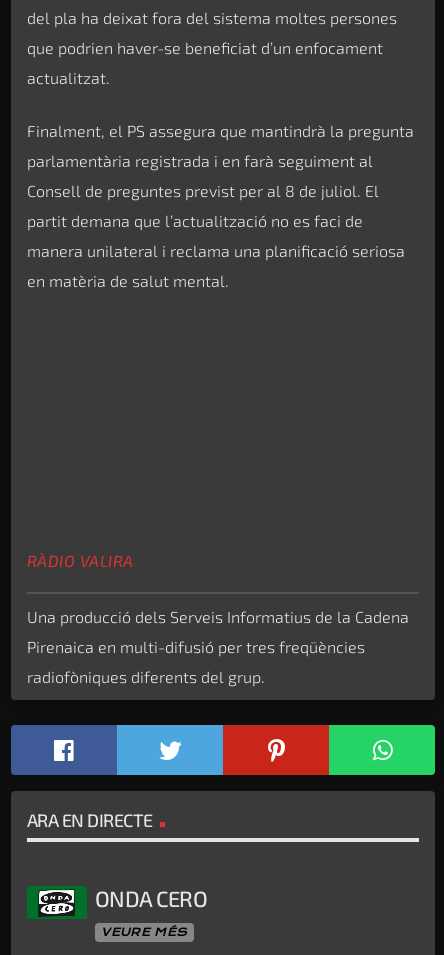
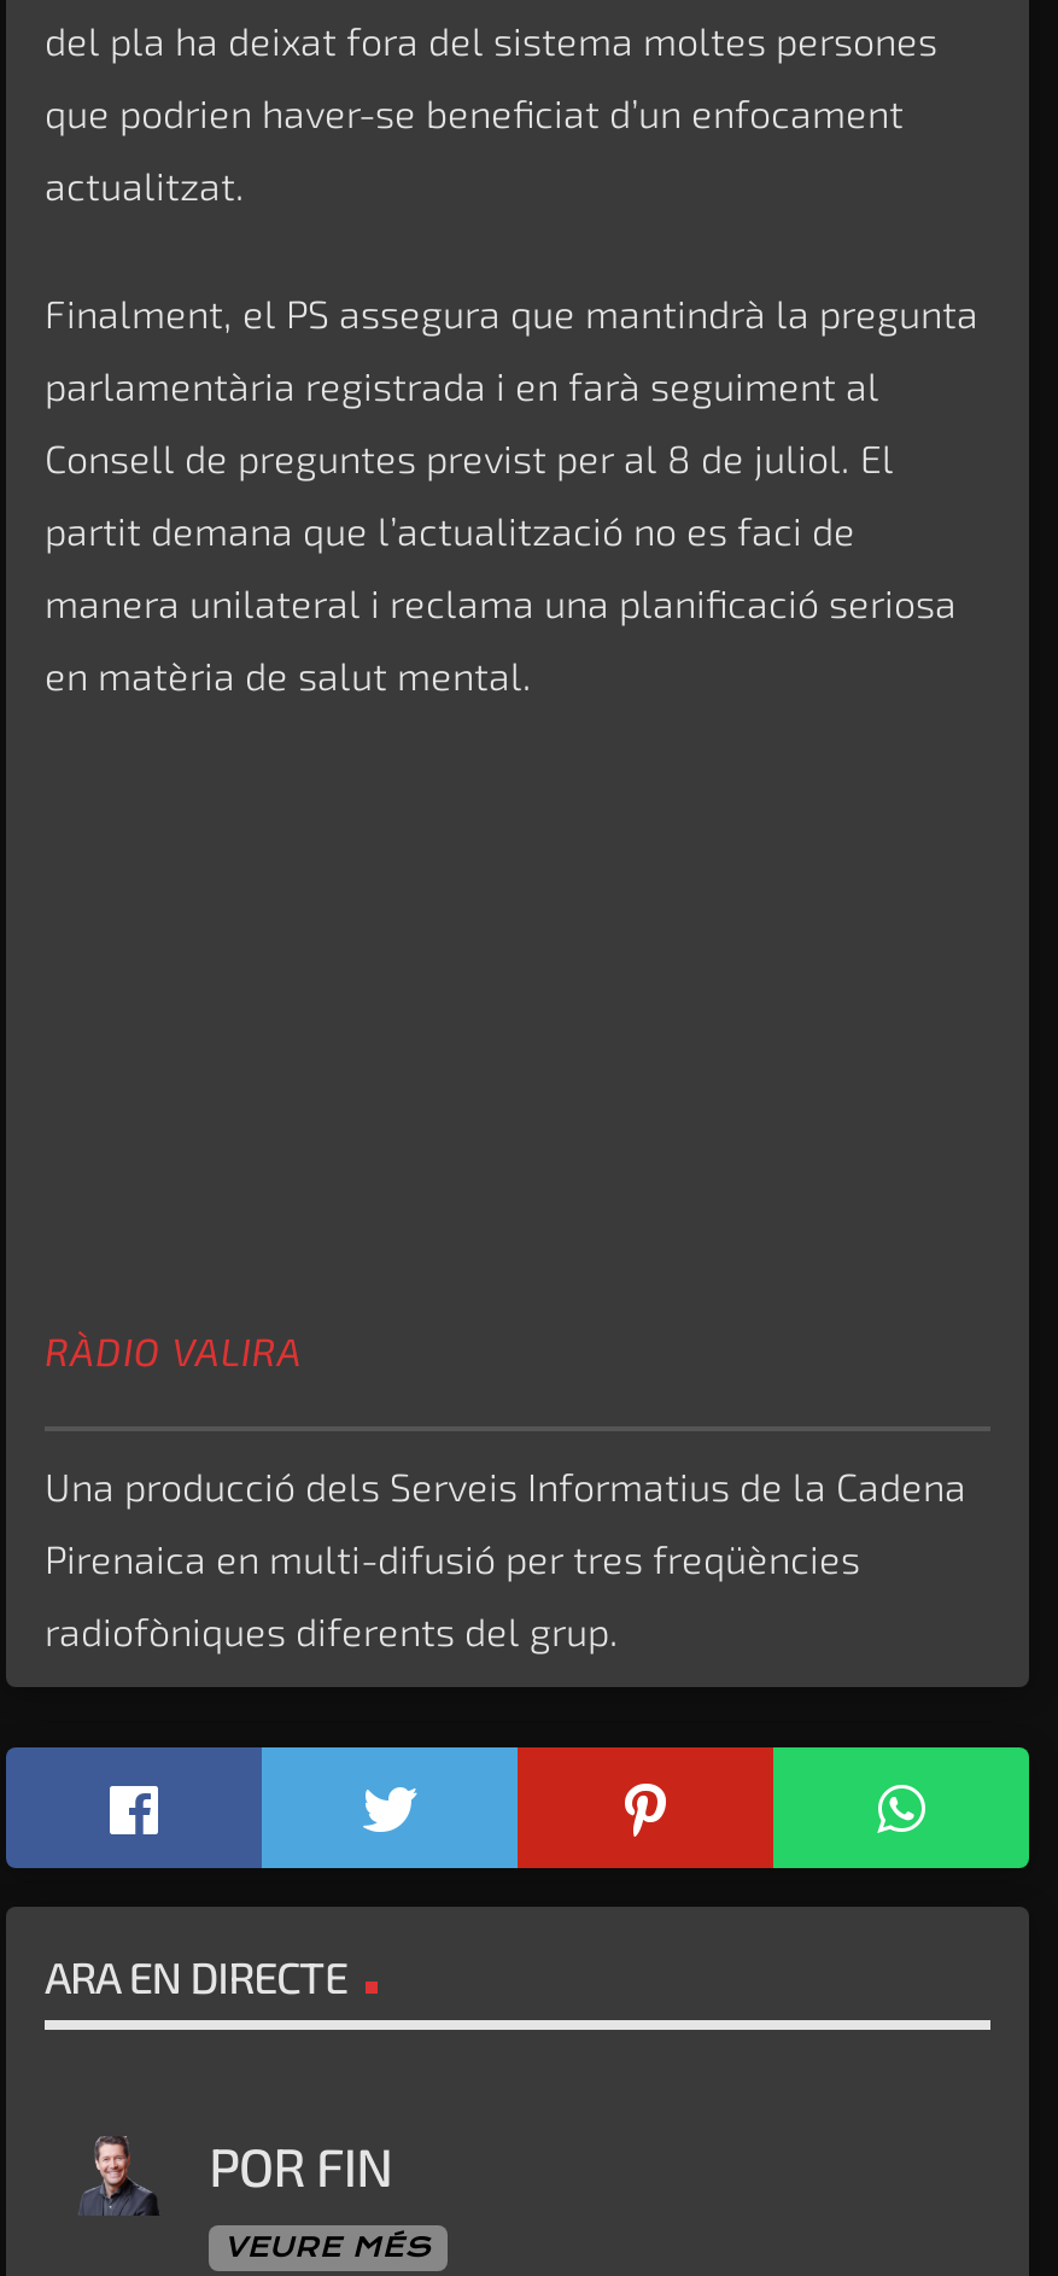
[27,885,207,919] [image] | ONDA CERO -> [47,2133,393,2216] [image] | POR FIN

